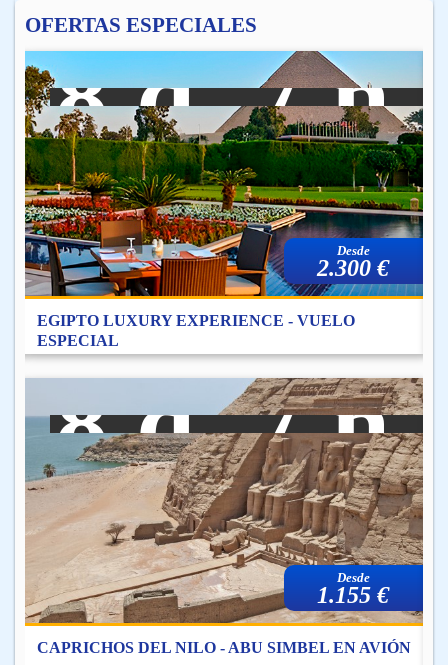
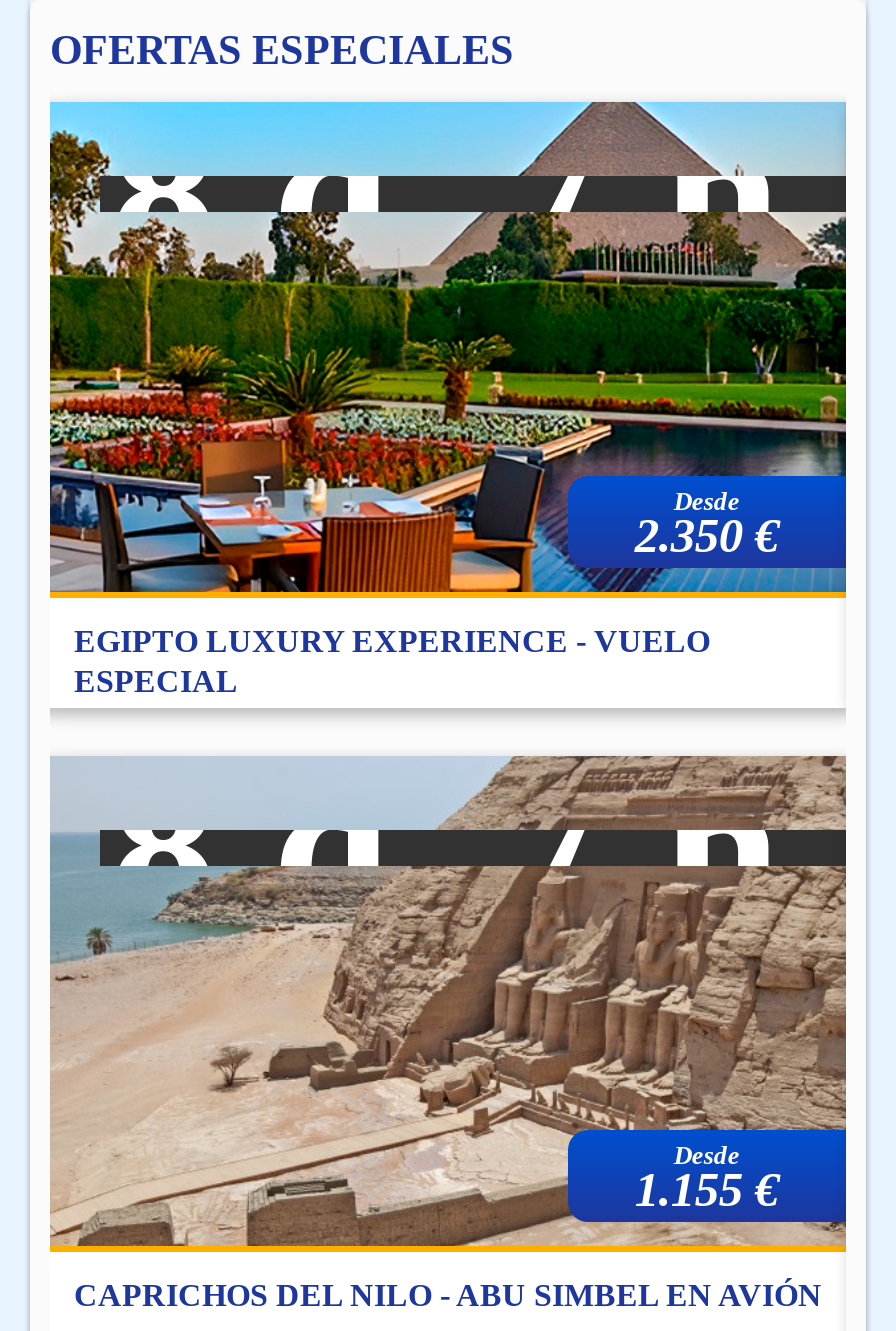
[317,254,389,281] 2.300 € -> [635,508,779,562] 2.350 €

